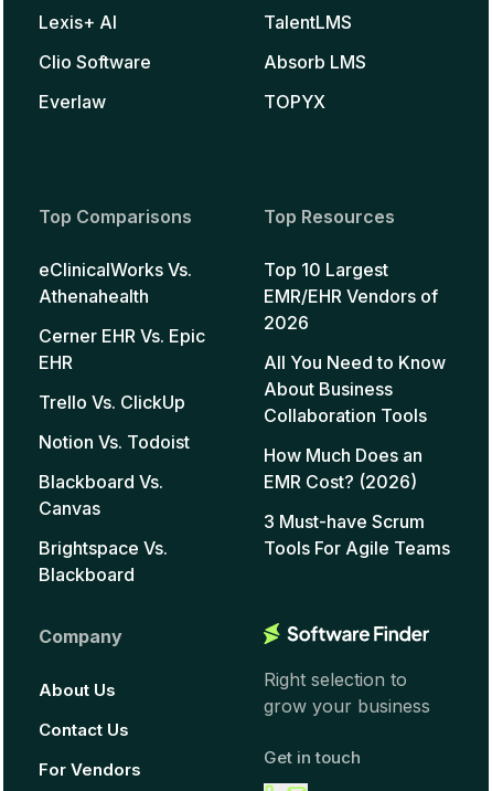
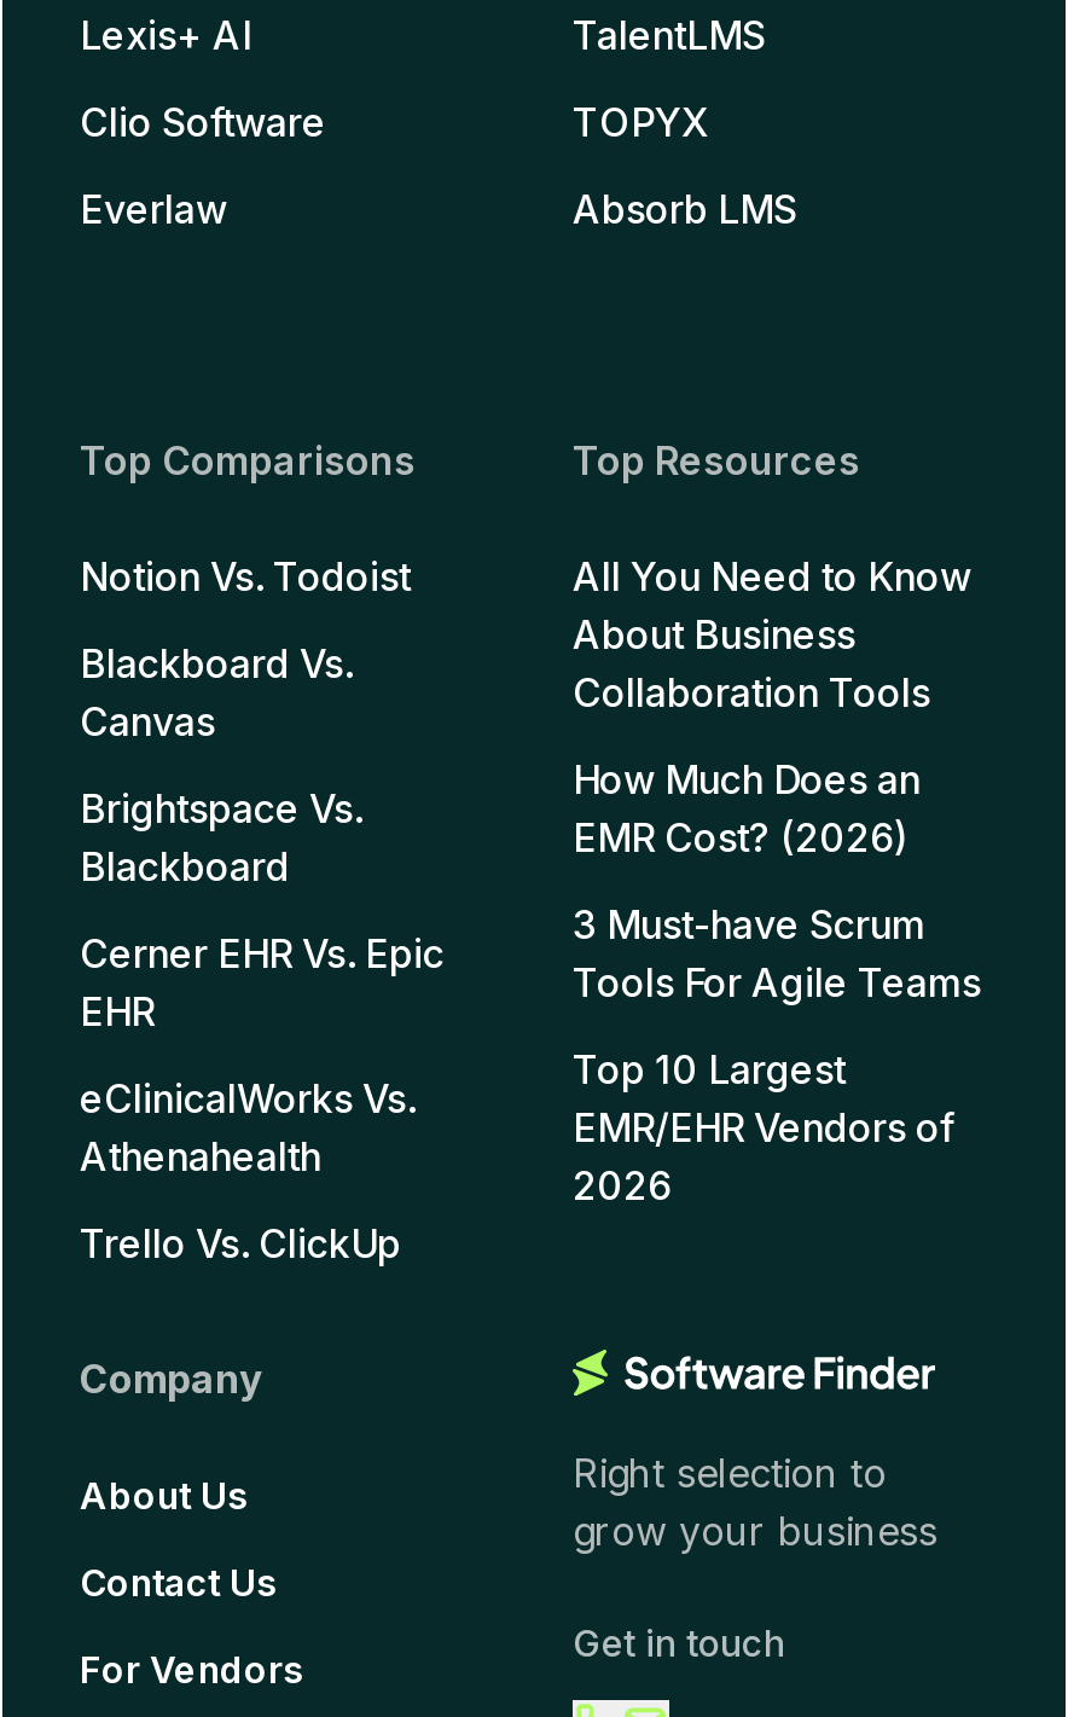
moved [264,51,366,73] -> [573,185,797,233]: Absorb LMS
moved [264,91,325,113] -> [573,98,708,146]: TOPYX
moved [39,259,205,413] -> [80,929,445,1268]: eClinicalWorks Vs. | Athenahealth | Cerner EHR Vs. Epic | EHR | Trello Vs. ClickUp
moved [264,259,438,334] -> [573,1045,954,1210]: Top 10 Largest | EMR/EHR Vendors of | 2026
moved [264,351,446,400] -> [573,552,971,659]: All You Need to Know | About Business
moved [264,404,450,559] -> [573,668,981,1007]: Collaboration Tools | How Much Does an | EMR Cost? (2026) | 3 Must-have Scrum | Tools For Agile Teams
moved [39,431,190,586] -> [80,552,411,891]: Notion Vs. Todoist | Blackboard Vs. | Canvas | Brightspace Vs. | Blackboard

